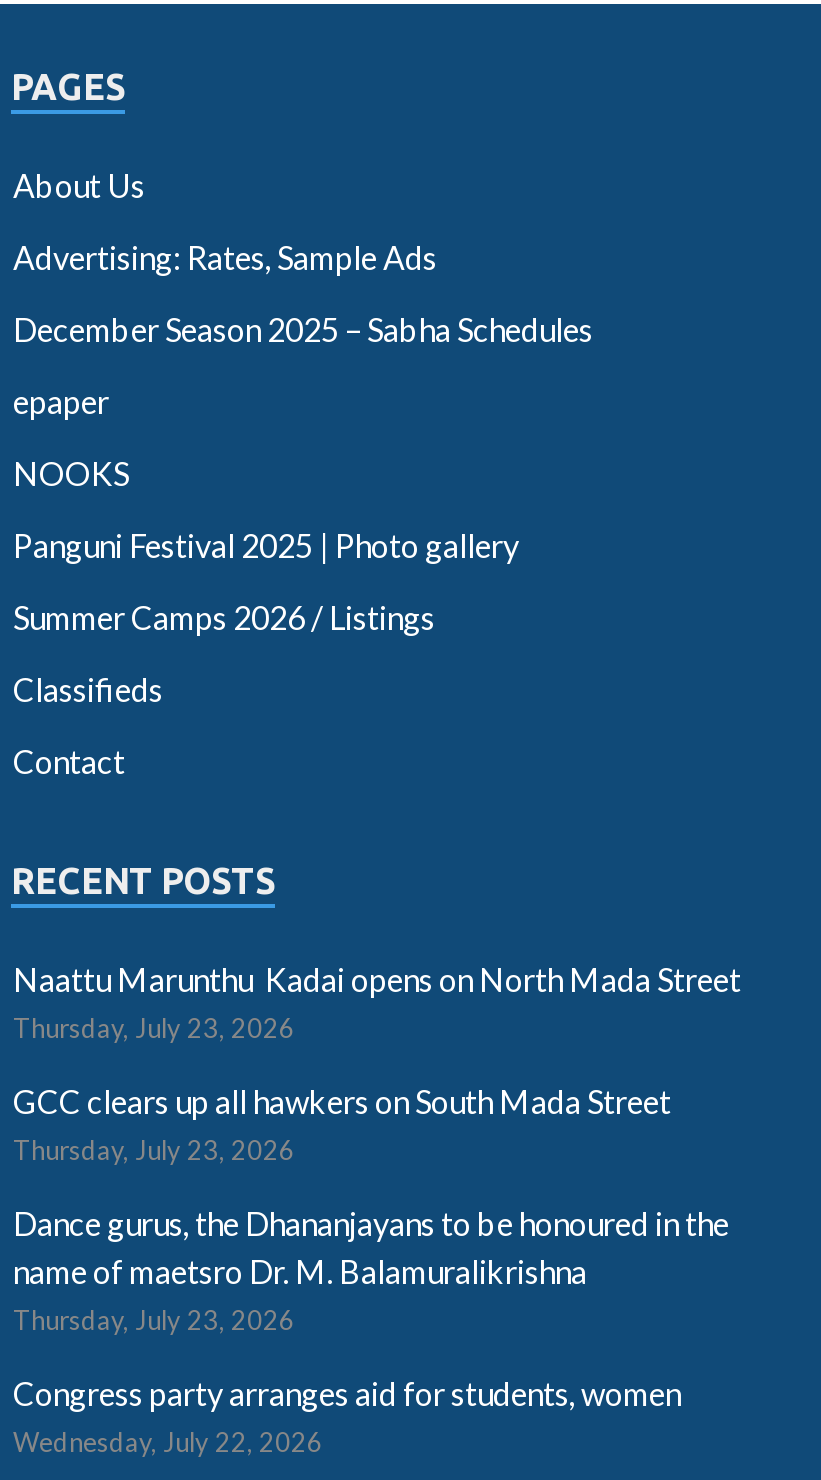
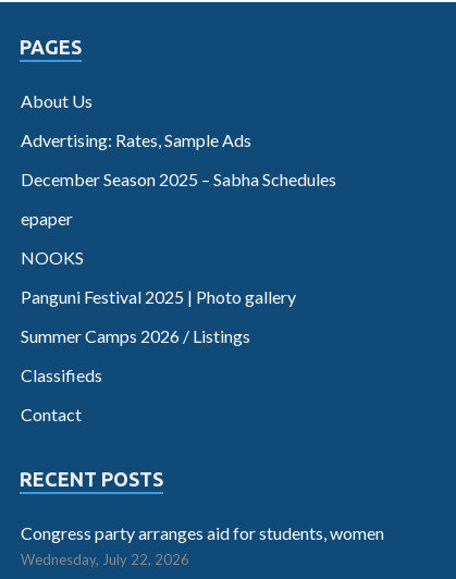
[13,960,741,1336] Naattu Marunthu Kadai opens on North Mada Street | Thursday, July 23, 2026 | GCC clears up all hawkers on South Mada Street | Thursday, July 23, 2026 | Dance gurus, the Dhananjayans to be honoured in the | name of maetsro Dr. M. Balamuralikrishna | Thursday, July 23, 2026 -> none

